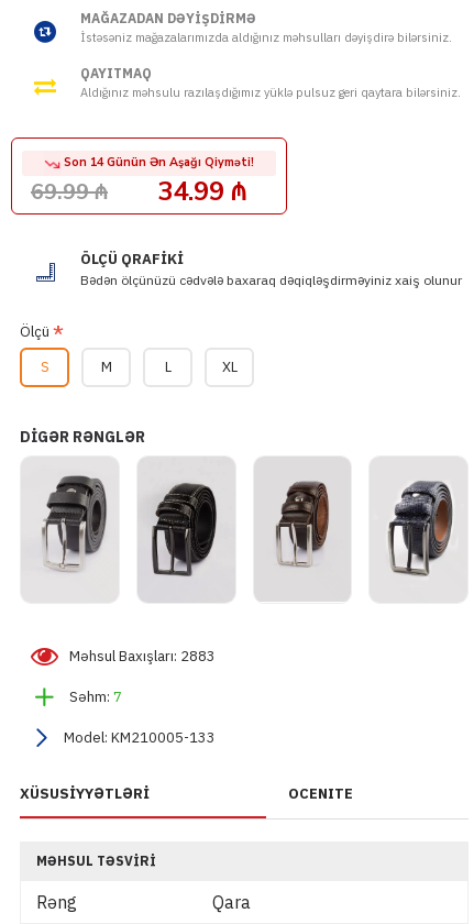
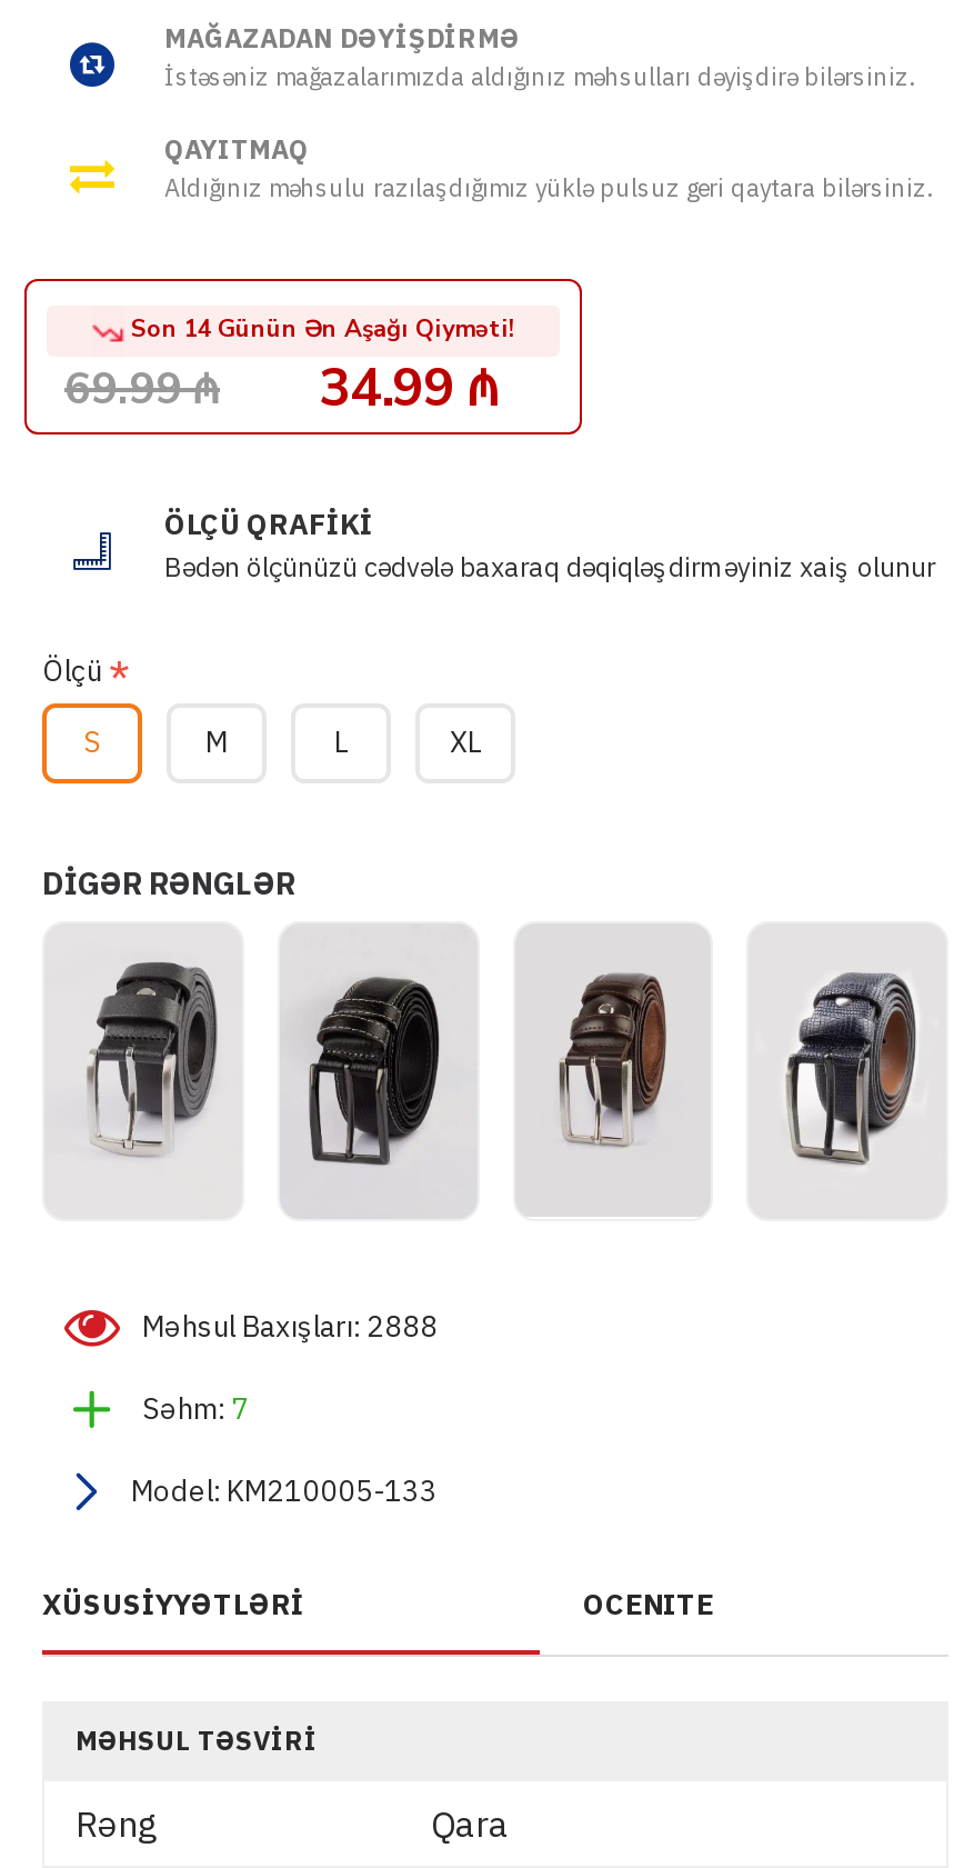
[69,646,216,665] Məhsul Baxışları: 2883 -> [142,1307,438,1345] Məhsul Baxışları: 2888

